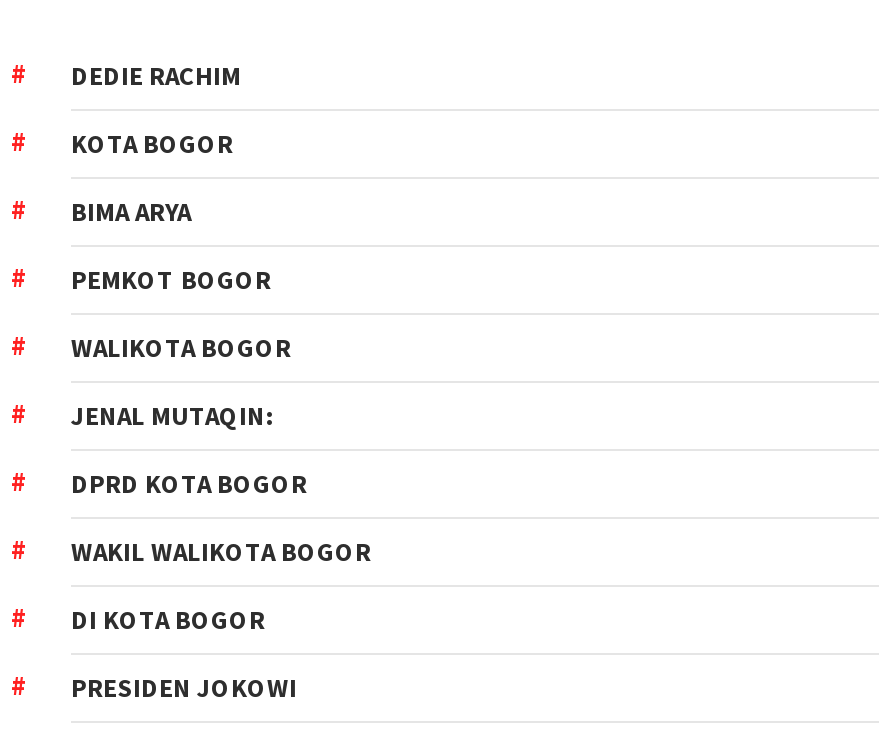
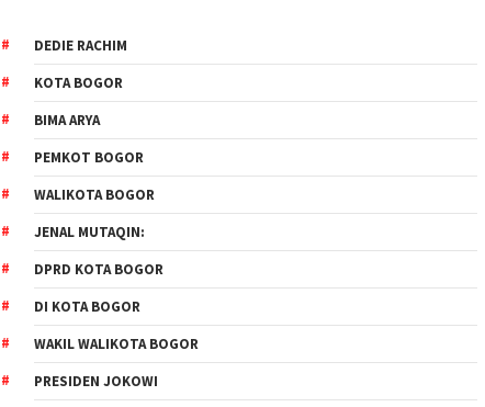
moved [71,536,371,570] -> [34,335,199,354]: WAKIL WALIKOTA BOGOR
moved [71,604,265,638] -> [34,298,140,316]: DI KOTA BOGOR

